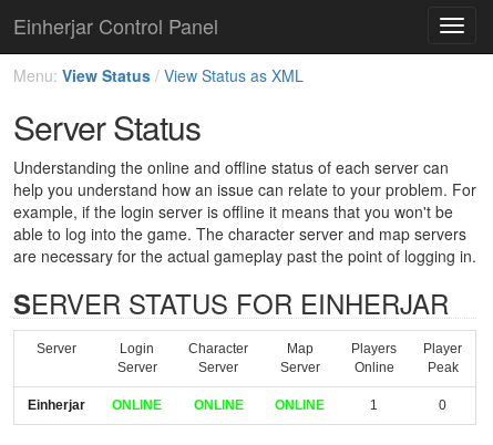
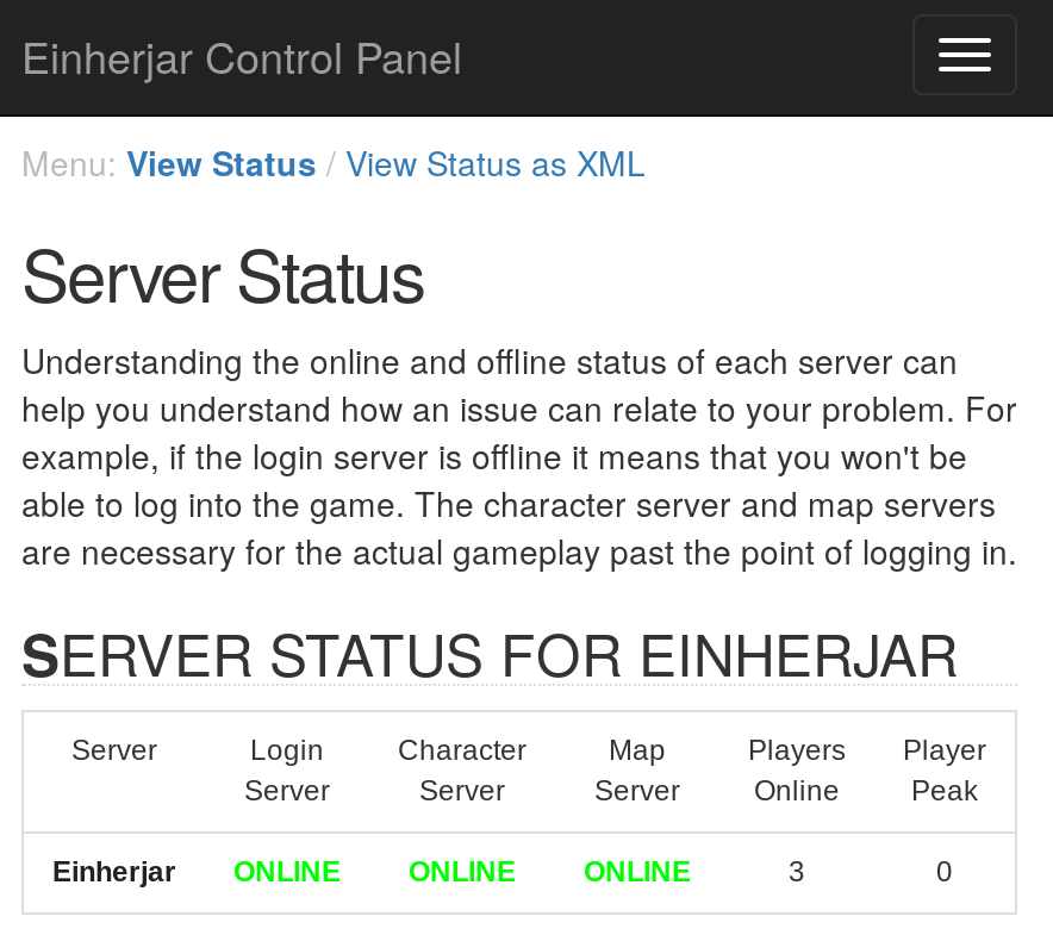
[370,397,378,413] 1 -> [789,855,805,889] 3

